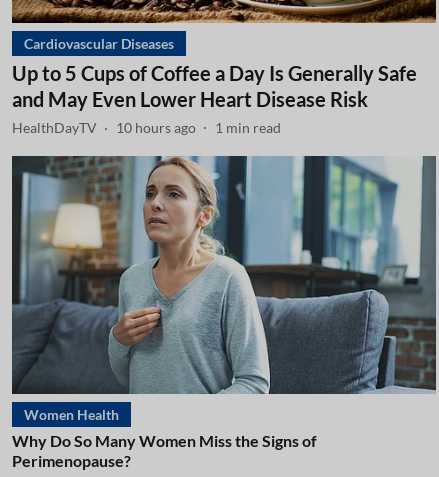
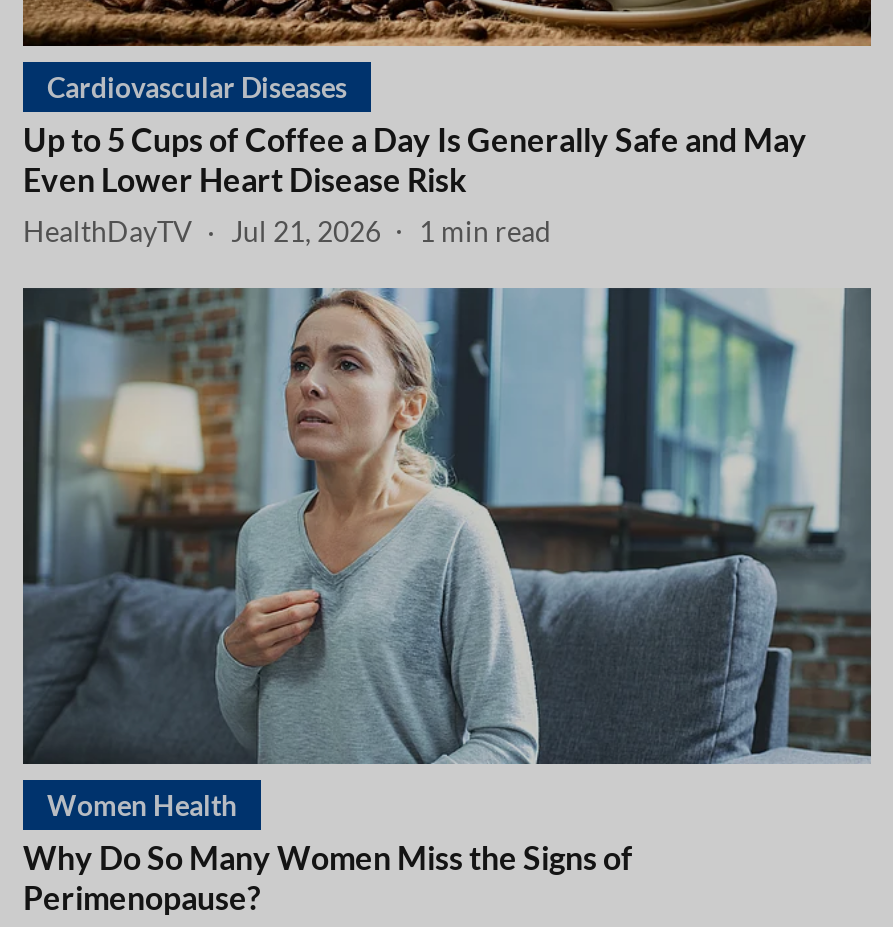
[12,119,281,136] HealthDayTV 10 hours ago 1 min read -> [23,214,551,248] HealthDayTV Jul 21, 2026 1 min read

